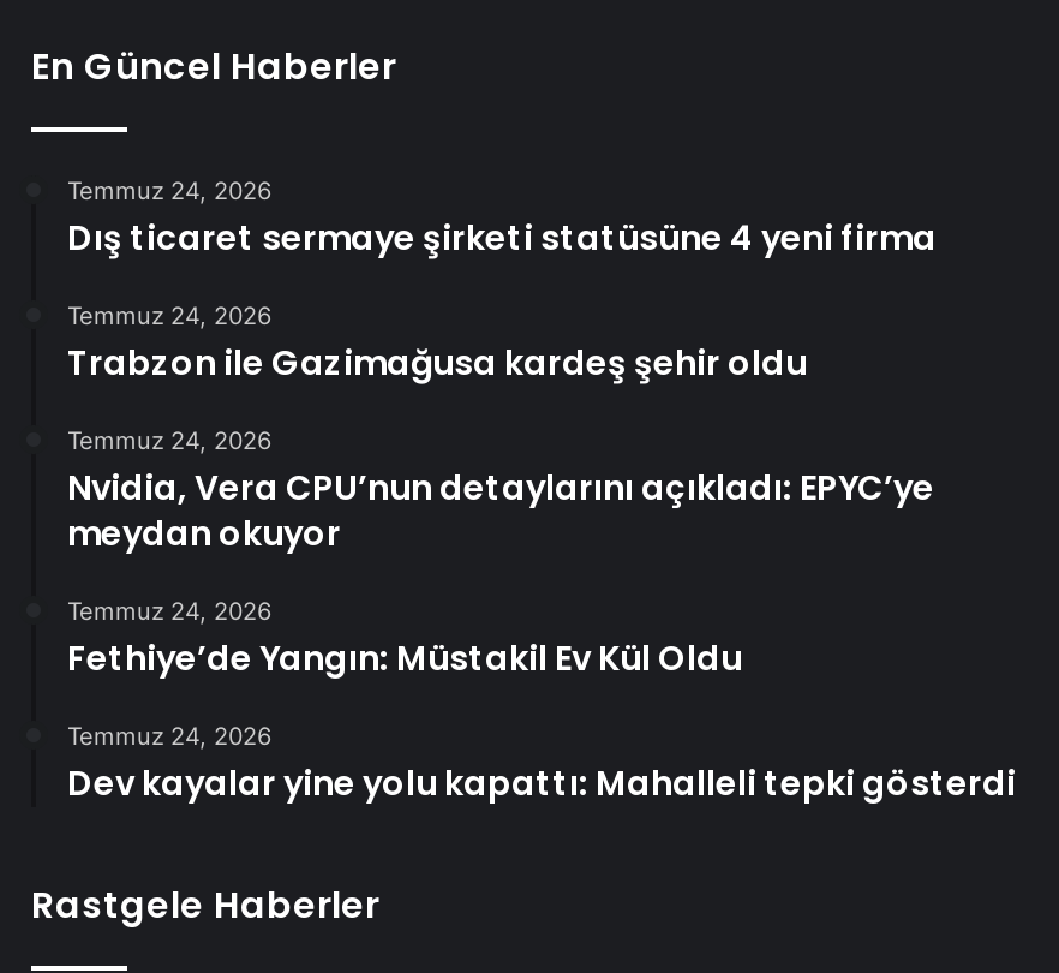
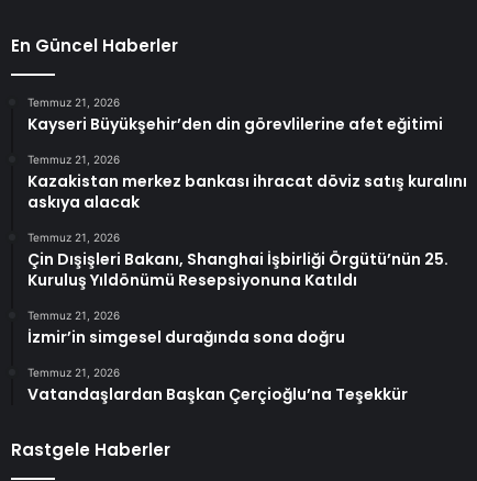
[67,176,937,263] Temmuz 24, 2026 | Dış ticaret sermaye şirketi statüsüne 4 yeni firma -> [27,96,443,135] Temmuz 21, 2026 | Kayseri Büyükşehir’den din görevlilerine afet eğitimi
[67,301,807,388] Temmuz 24, 2026 | Trabzon ile Gazimağusa kardeş şehir oldu -> [27,153,467,213] Temmuz 21, 2026 | Kazakistan merkez bankası ihracat döviz satış kuralını | askıya alacak
[67,426,934,558] Temmuz 24, 2026 | Nvidia, Vera CPU’nun detaylarını açıkladı: EPYC’ye | meydan okuyor -> [27,231,448,291] Temmuz 21, 2026 | Çin Dışişleri Bakanı, Shanghai İşbirliği Örgütü’nün 25. | Kuruluş Yıldönümü Resepsiyonuna Katıldı
[67,597,742,683] Temmuz 24, 2026 | Fethiye’de Yangın: Müstakil Ev Kül Oldu -> [27,309,345,348] Temmuz 21, 2026 | İzmir’in simgesel durağında sona doğru
[67,721,1016,808] Temmuz 24, 2026 | Dev kayalar yine yolu kapattı: Mahalleli tepki gösterdi -> [27,366,408,406] Temmuz 21, 2026 | Vatandaşlardan Başkan Çerçioğlu’na Teşekkür

